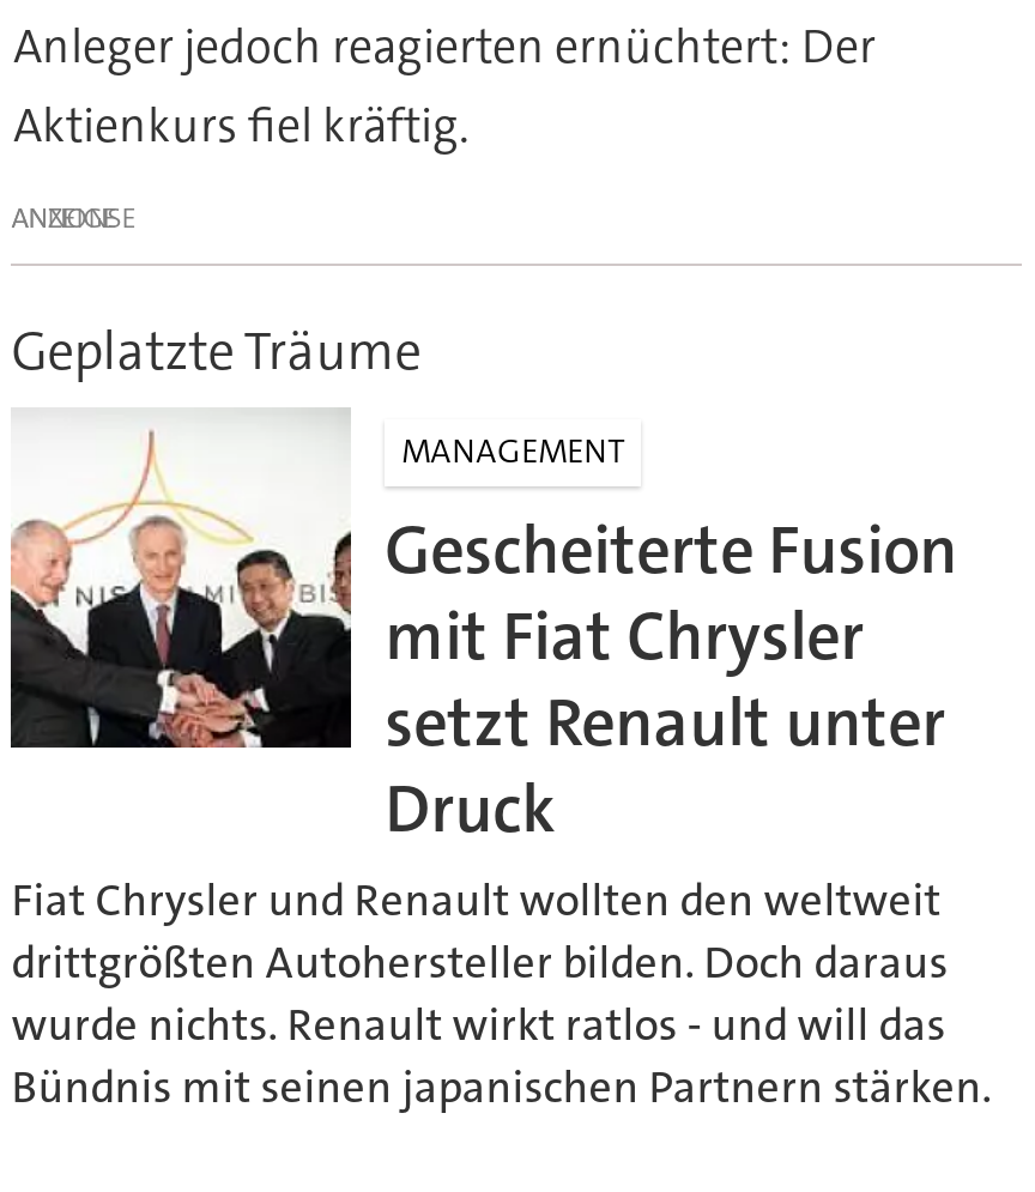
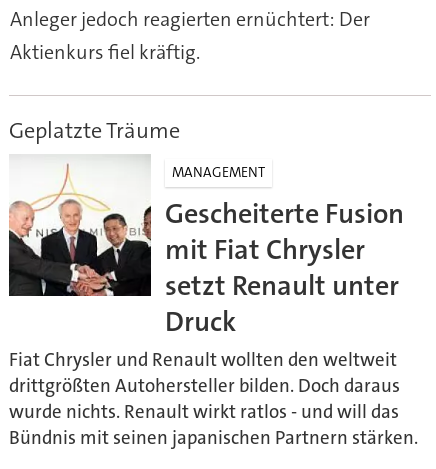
[11,198,117,236] ANZEIGE -> none

